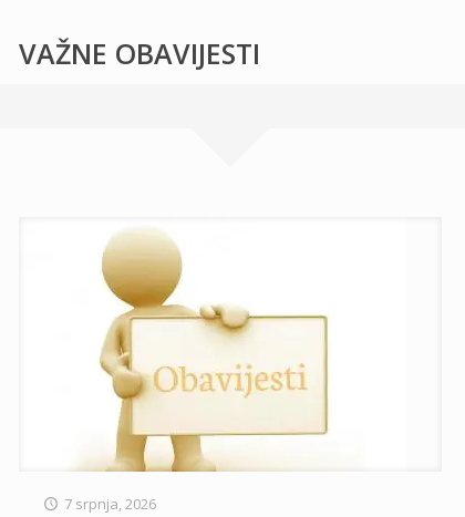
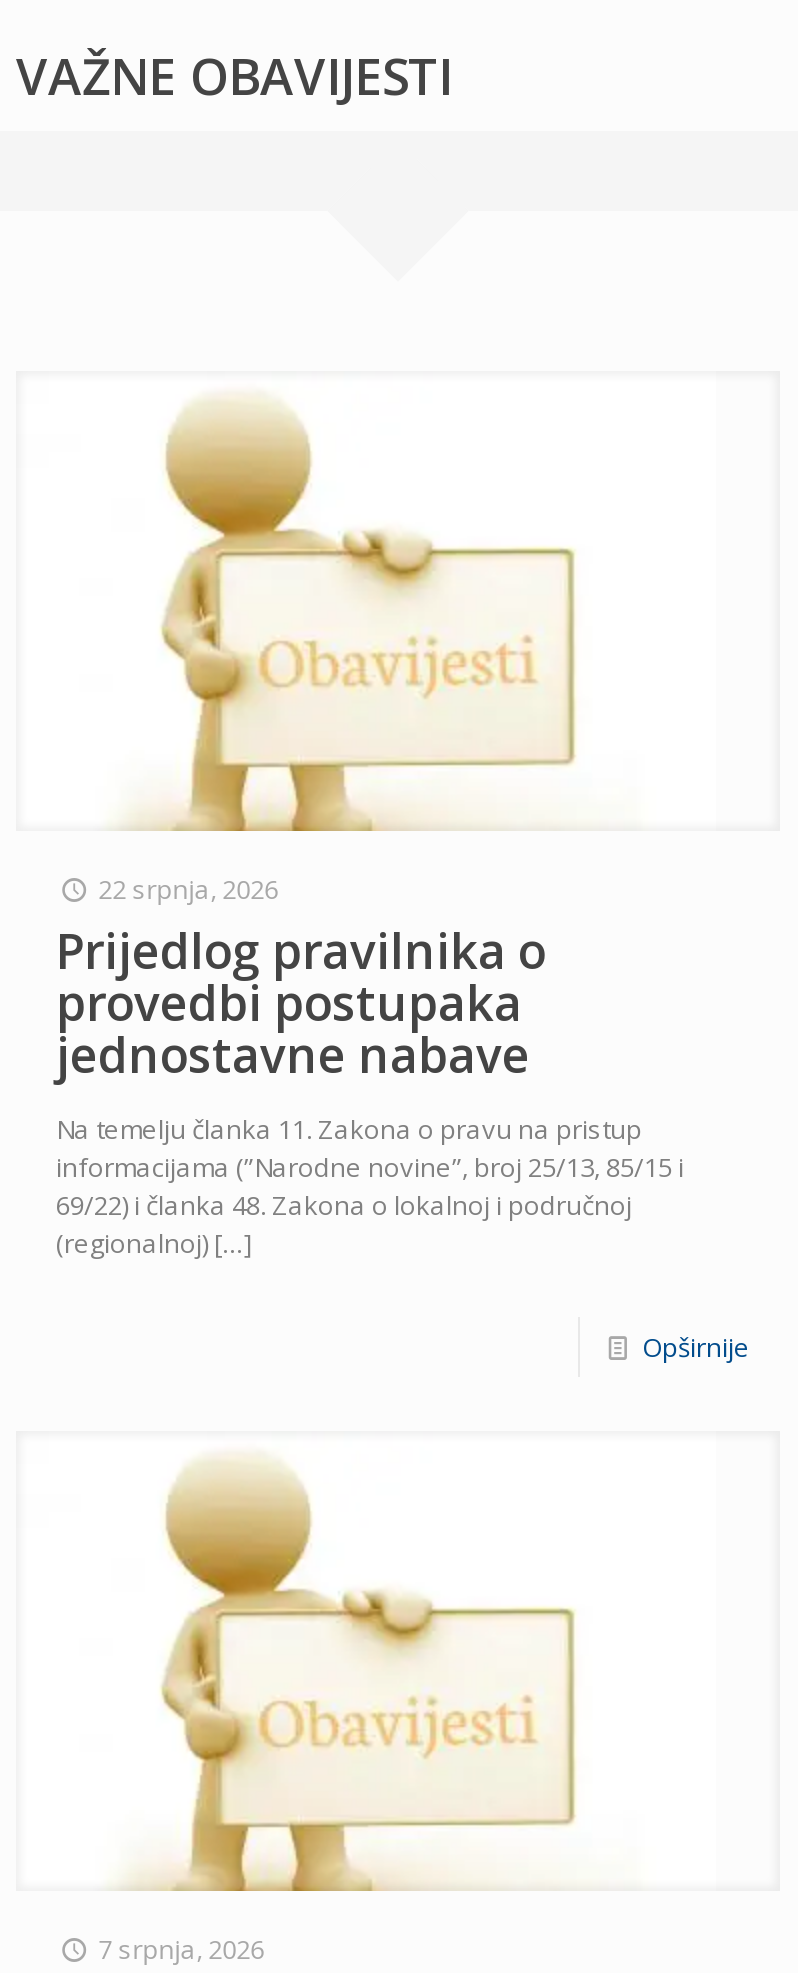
none -> [56,871,750,1365] 22 srpnja, 2026 | Prijedlog pravilnika o | provedbi postupaka | jednostavne nabave | Na temelju članka 11. Zakona o pravu na pristup | informacijama (”Narodne novine”, broj 25/13, 85/15 i | 69/22) i članka 48. Zakona o lokalnoj i područnoj | (regionalnoj) […] | Opširnije

